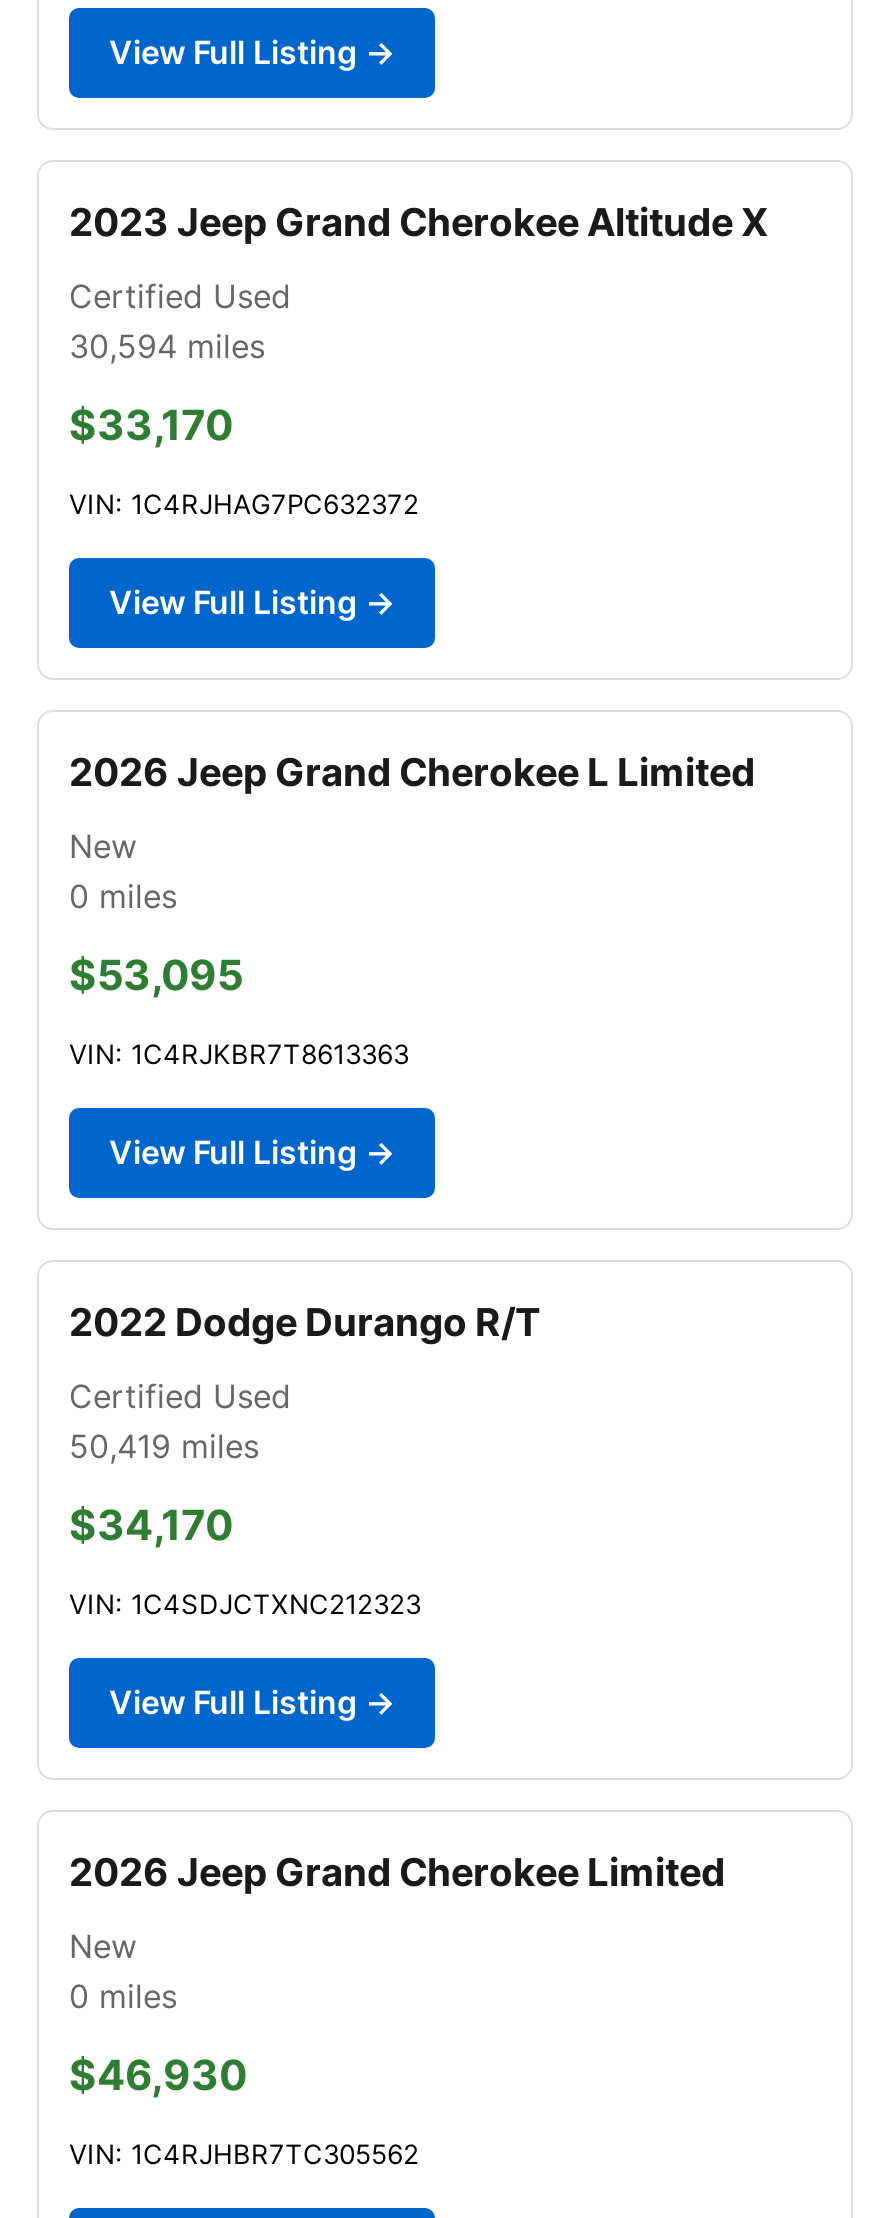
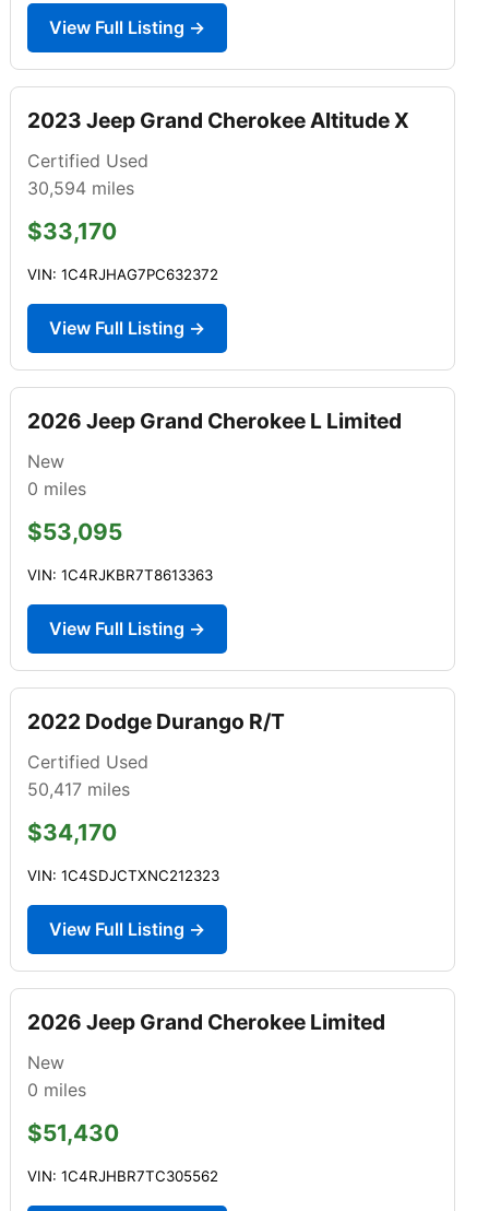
[69,1426,259,1466] 50,419 miles -> [27,778,130,800] 50,417 miles
[69,2050,247,2100] $46,930 -> [27,1119,119,1146] $51,430

